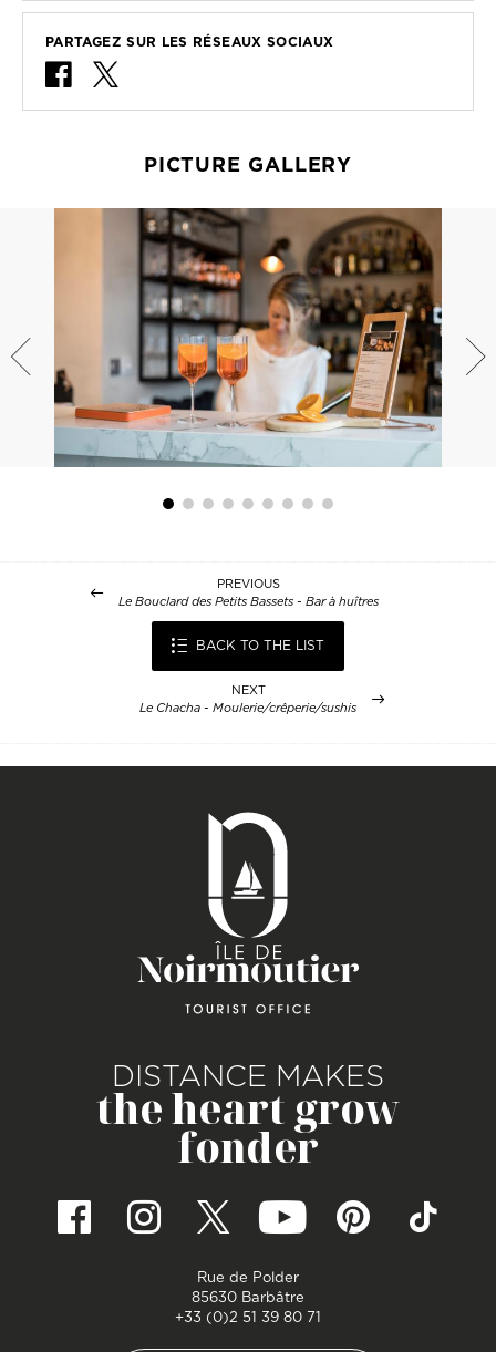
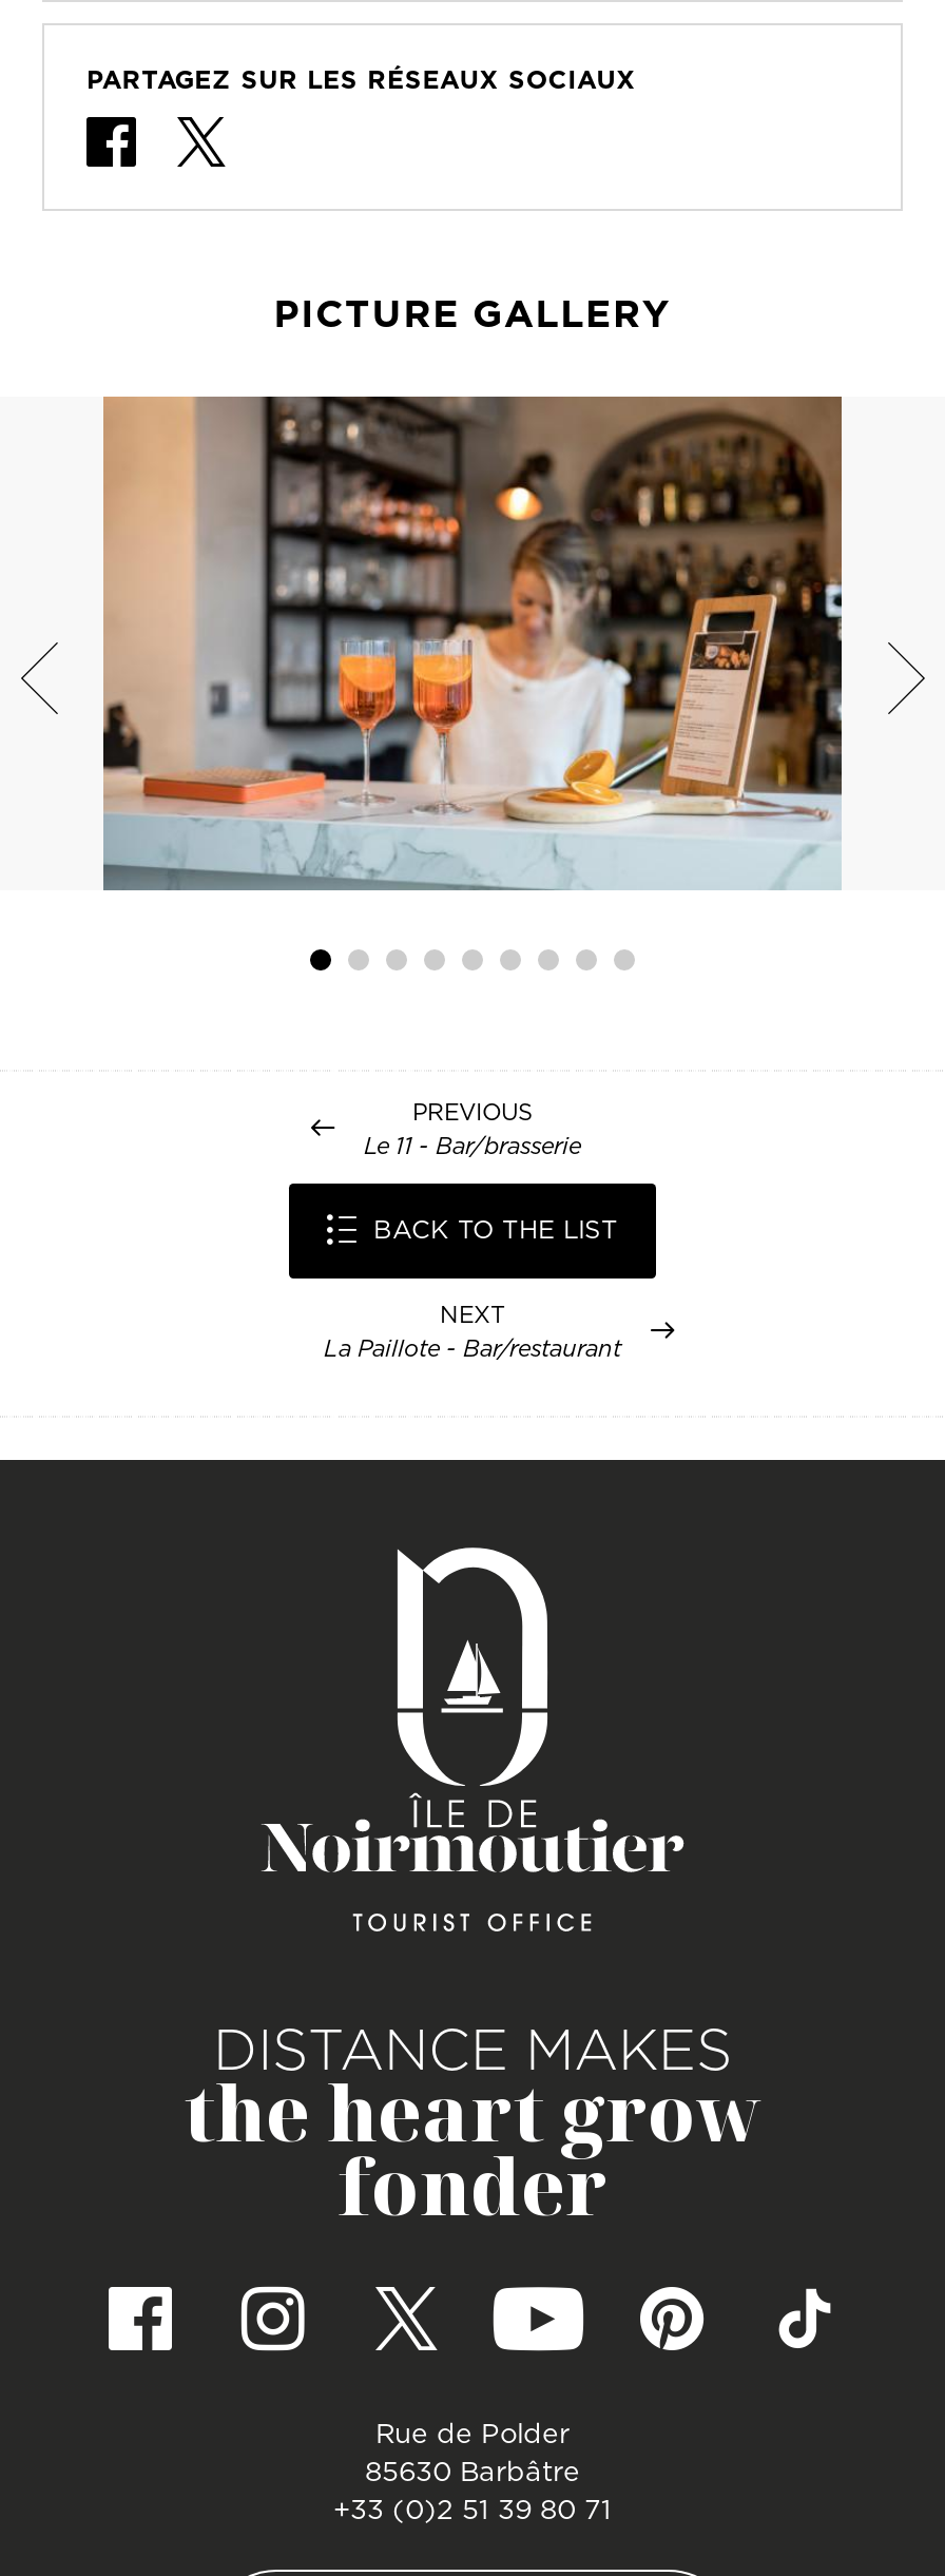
[118,592,378,610] Le Bouclard des Petits Bassets - Bar à huîtres -> [364,1128,581,1162] Le 11 - Bar/brasserie
[139,699,356,716] Le Chacha - Moulerie/crêperie/sushis -> [324,1331,621,1365] La Paillote - Bar/restaurant

